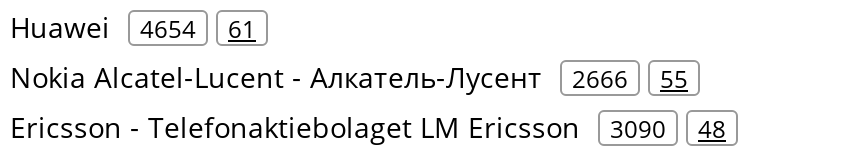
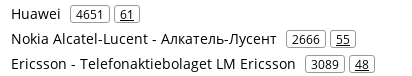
[10,7,256,45] Huawei 4654 61 -> [11,3,134,22] Huawei 4651 61
[10,107,726,145] Ericsson - Telefonaktiebolaget LM Ericsson 3090 48 -> [11,53,369,72] Ericsson - Telefonaktiebolaget LM Ericsson 3089 48

